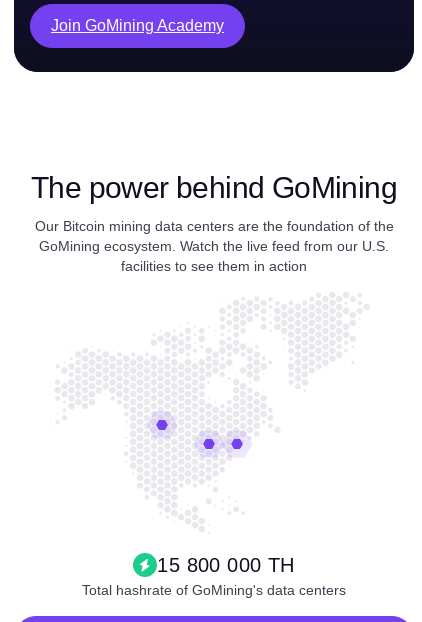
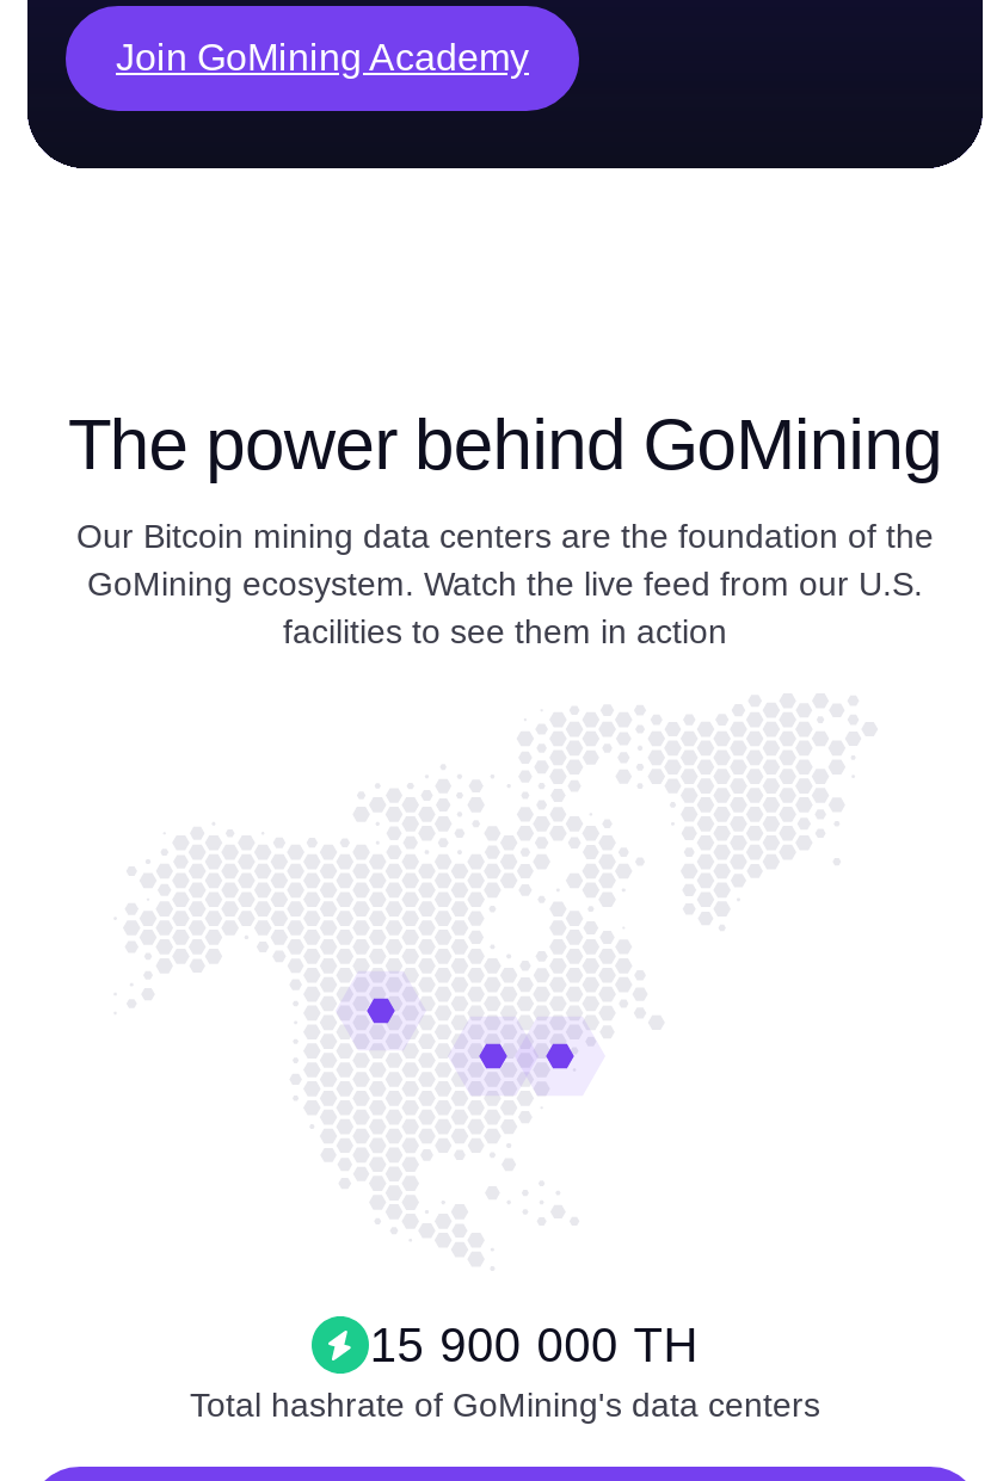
[157,554,295,576] 15 800 000 TH -> [370,1319,698,1371] 15 900 000 TH

